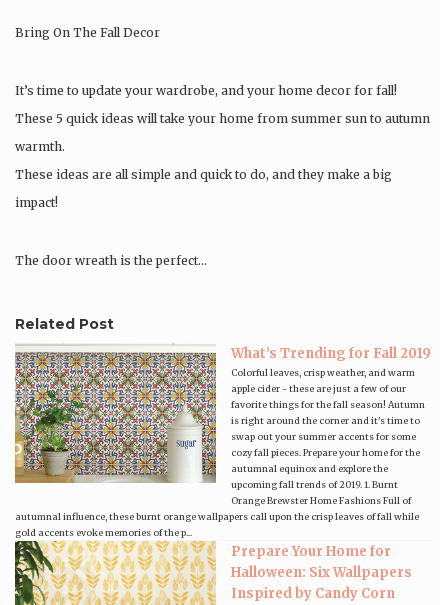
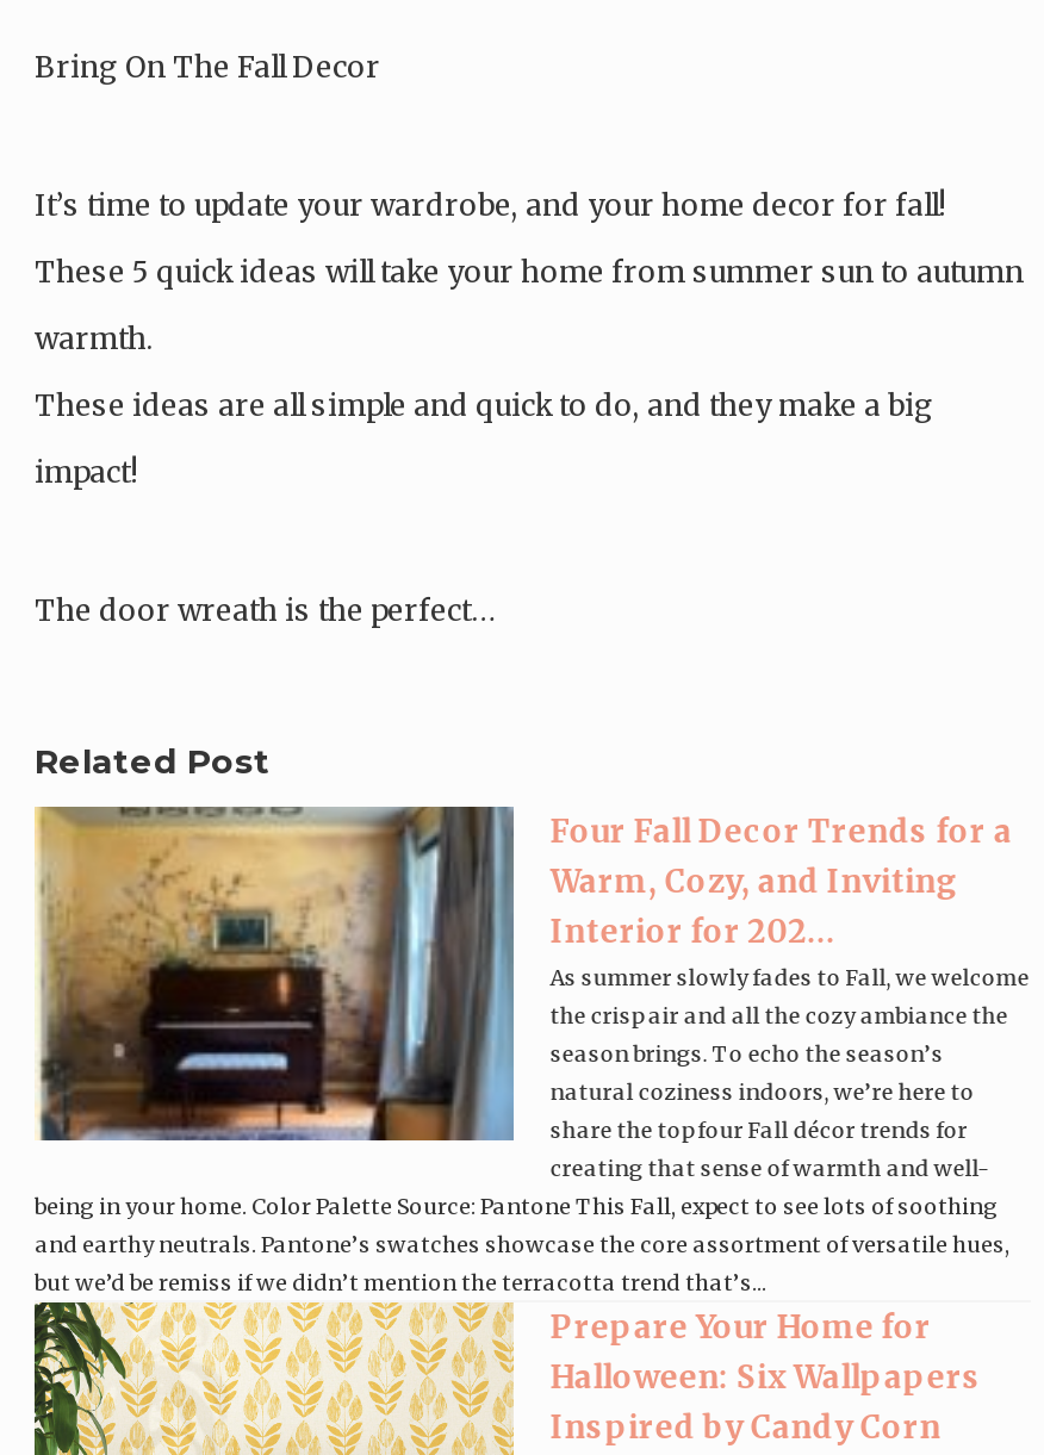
[14,343,431,538] [image] | What’s Trending for Fall 2019 | Colorful leaves, crisp weather, and warm | apple cider - these are just a few of our | favorite things for the fall season! Autumn | is right around the corner and it's time to | swap out your summer accents for some | cozy fall pieces. Prepare your home for the | autumnal equinox and explore the | upcoming fall trends of 2019. 1. Burnt | Orange Brewster Home Fashions Full of | autumnal influence, these burnt orange wallpapers call upon the crisp leaves of fall while | gold accents evoke memories of the p... -> [35,804,1029,1296] [image] | Four Fall Decor Trends for a | Warm, Cozy, and Inviting | Interior for 202... | As summer slowly fades to Fall, we welcome | the crisp air and all the cozy ambiance the | season brings. To echo the season’s | natural coziness indoors, we’re here to | share the top four Fall décor trends for | creating that sense of warmth and well- | being in your home. Color Palette Source: Pantone This Fall, expect to see lots of soothing | and earthy neutrals. Pantone’s swatches showcase the core assortment of versatile hues, | but we’d be remiss if we didn’t mention the terracotta trend that’s...

